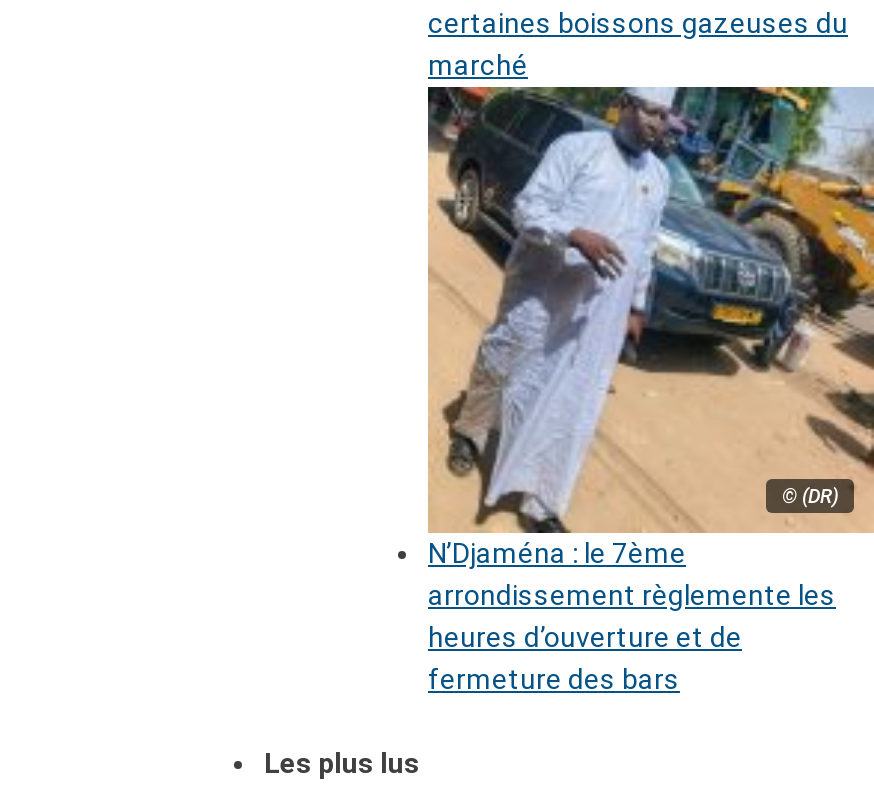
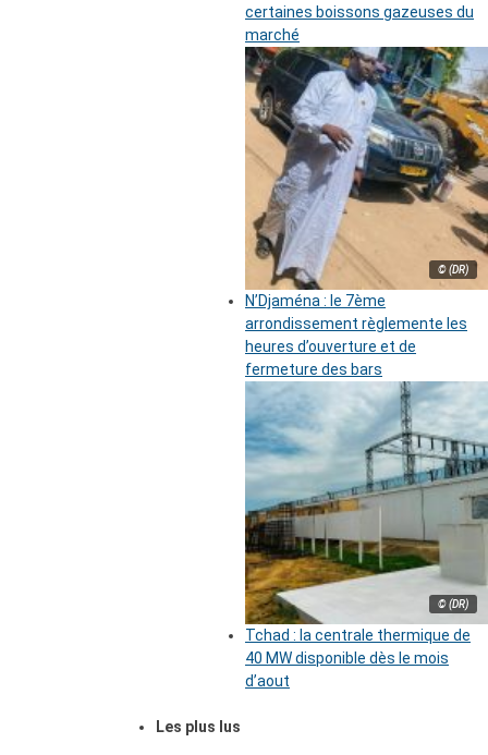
none -> [244,380,485,690] [image] | © (DR) | Tchad : la centrale thermique de | 40 MW disponible dès le mois | d’aout

